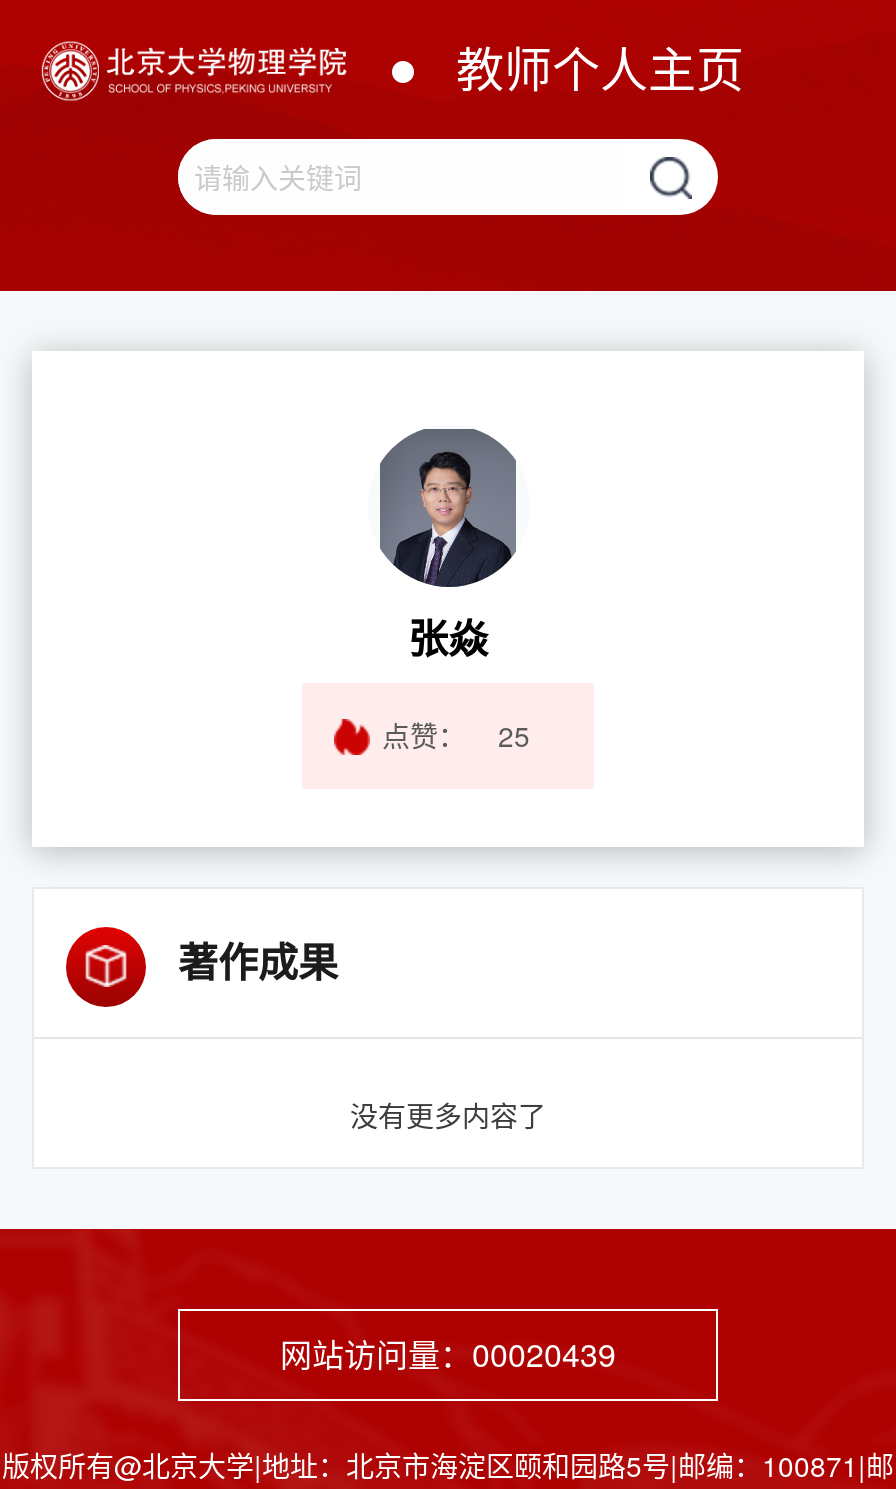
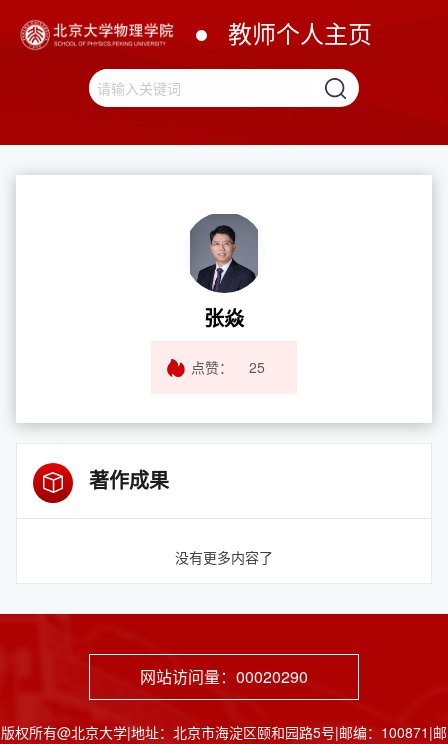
[280,1330,616,1376] 网站访问量：00020439 -> [140,665,308,688] 网站访问量：00020290

